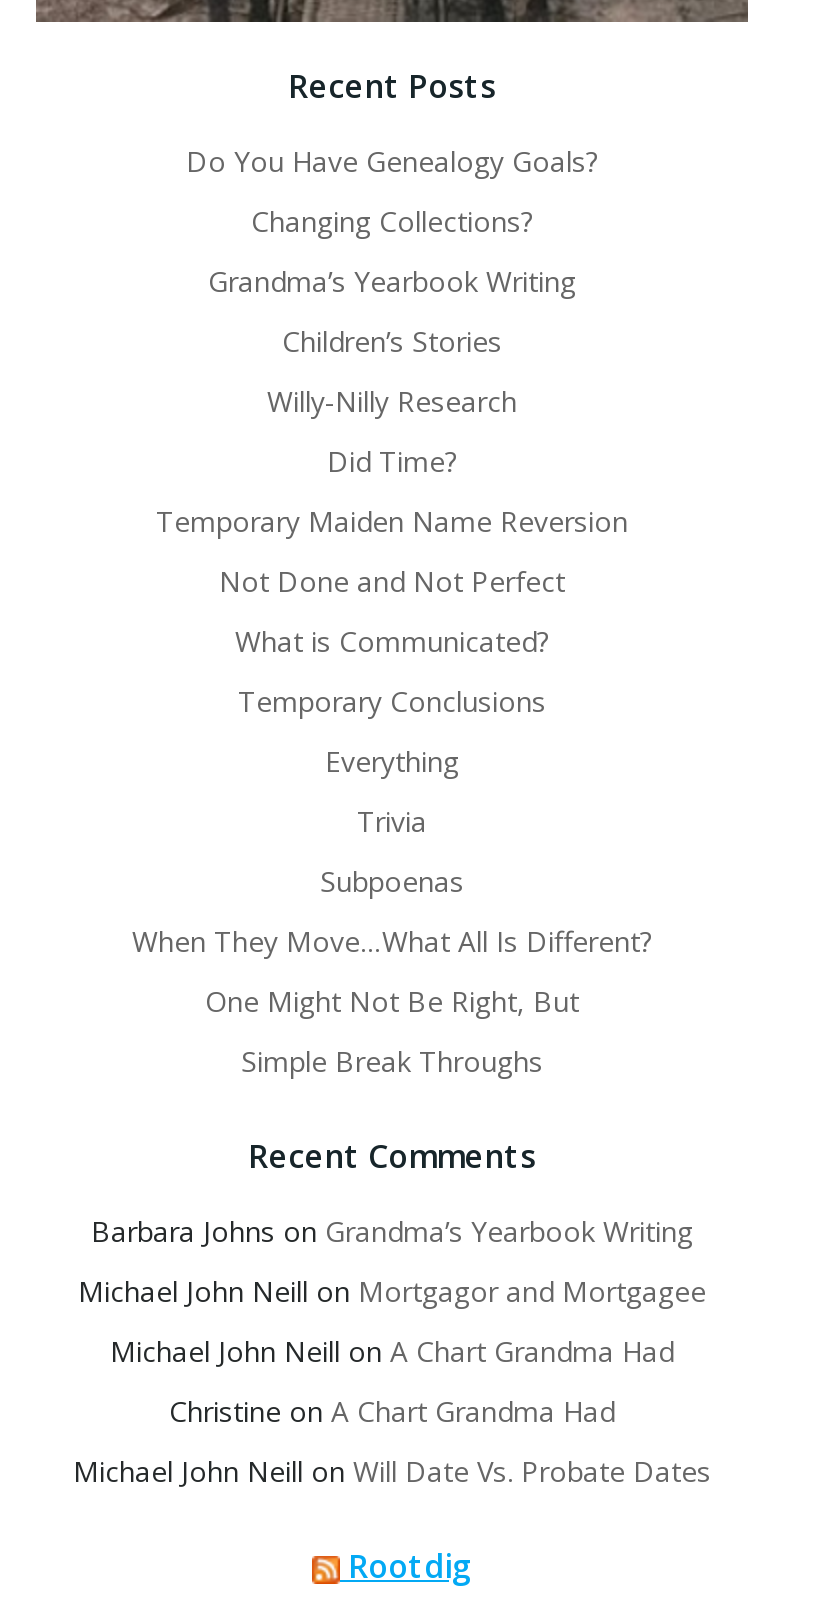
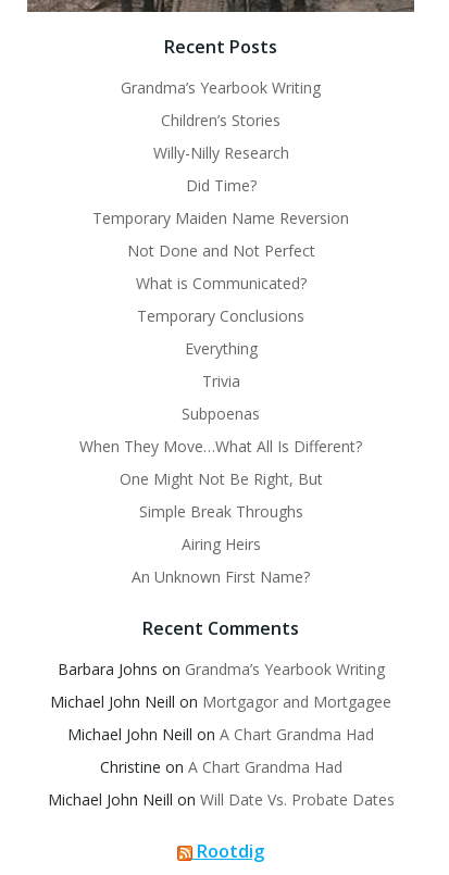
[186,143,598,241] Do You Have Genealogy Goals? | Changing Collections? -> none
moved [132,263,652,1081] -> [79,77,362,522]: Grandma’s Yearbook Writing | Children’s Stories | Willy-Nilly Research | ... | One Might Not Be Right, But | Simple Break Throughs
none -> [132,534,310,587] Airing Heirs | An Unknown First Name?

